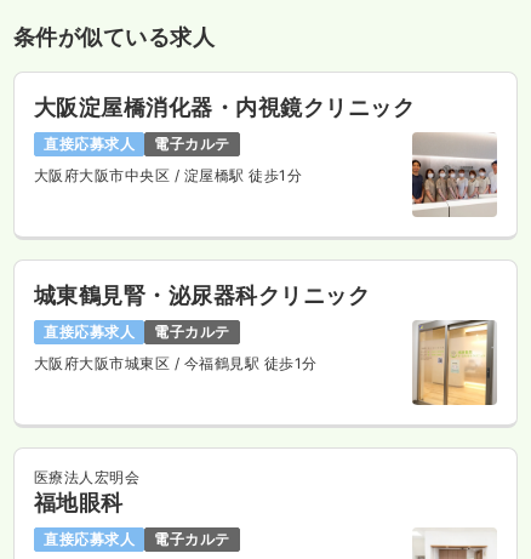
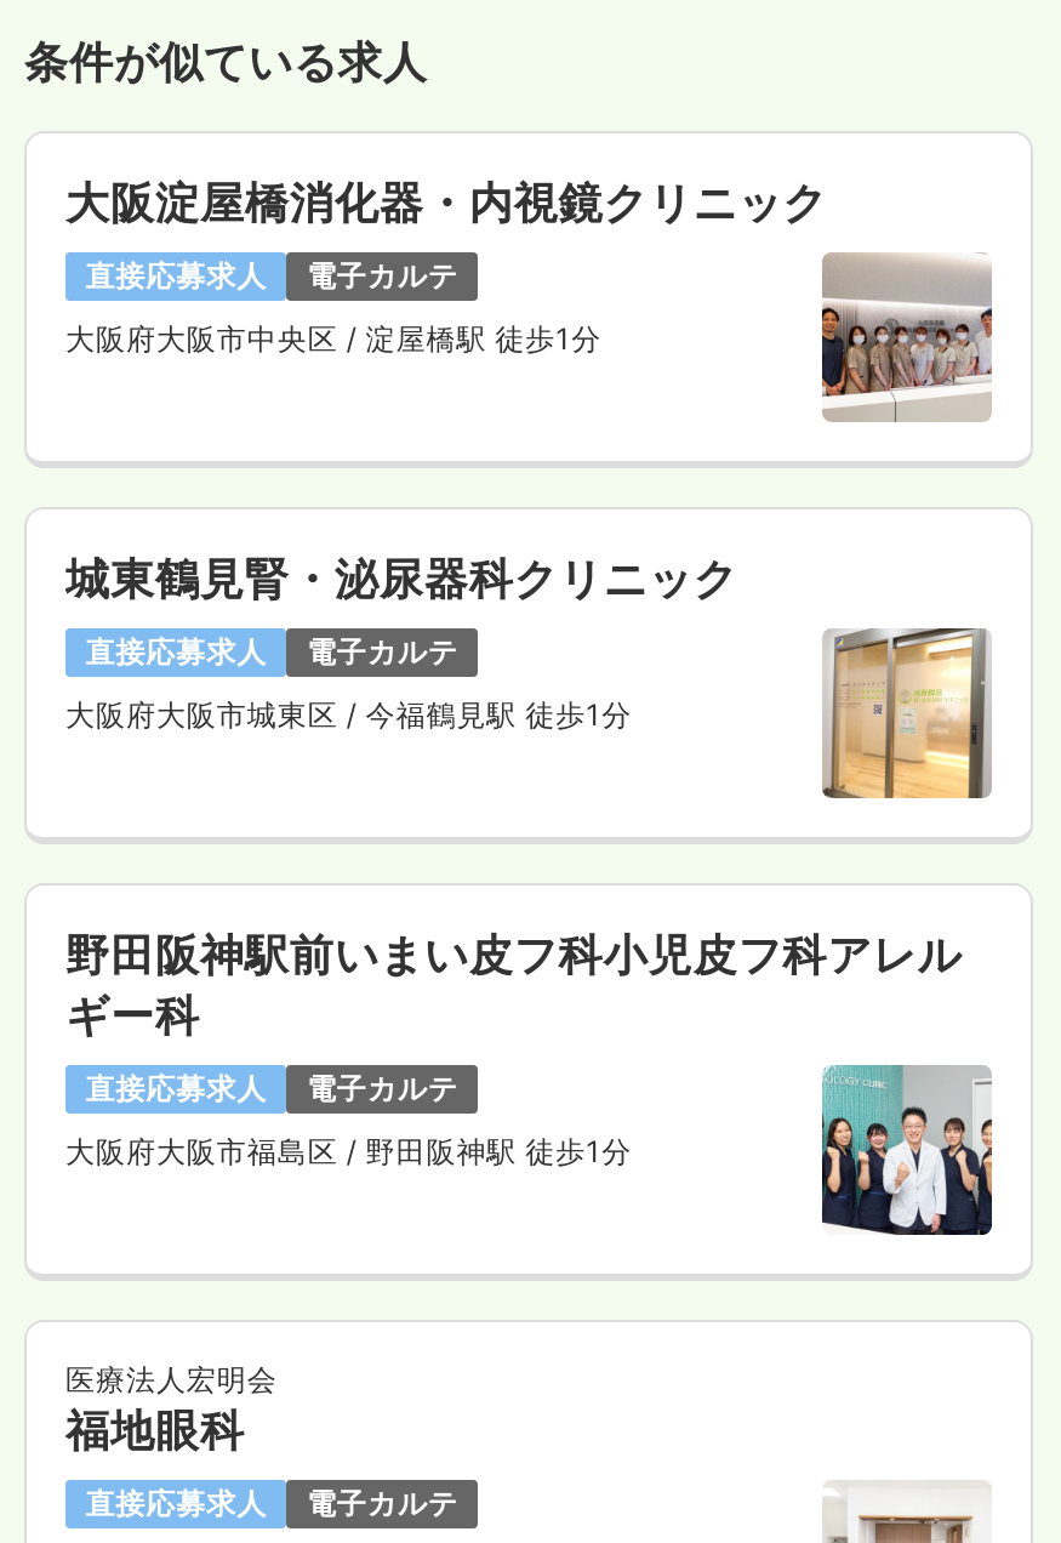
none -> [65,929,994,1237] [image] | 野田阪神駅前いまい皮フ科小児皮フ科アレル | ギー科 | 直接応募求人 | 電子カルテ | 大阪府大阪市福島区/ 野田阪神駅 徒歩1分

